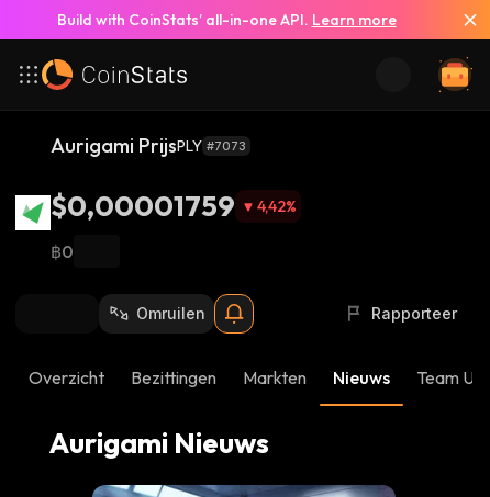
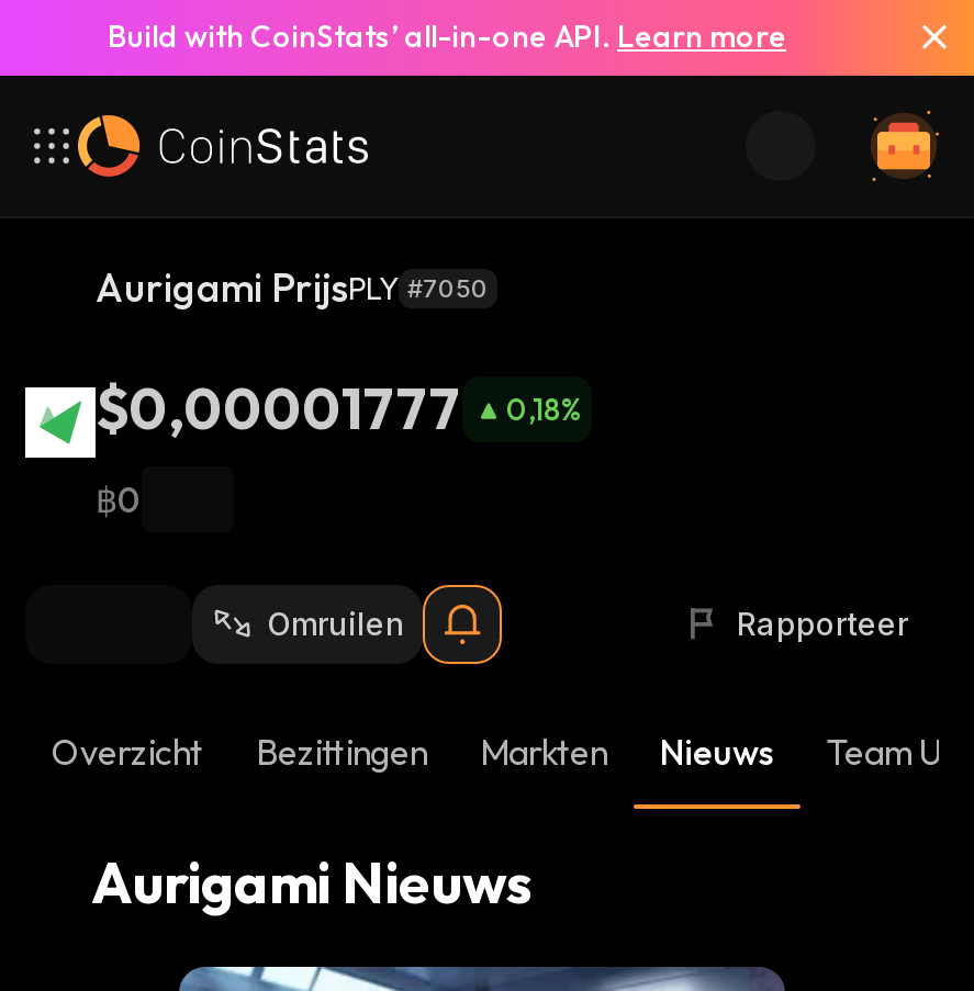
[51,133,246,158] Aurigami PrijsPLY #7073 -> [96,262,489,313] Aurigami PrijsPLY #7050
[51,188,235,224] $0,00001759 -> [96,372,462,444] $0,00001777
[257,196,297,216] 4,42% -> [506,390,583,429] 0,18%

